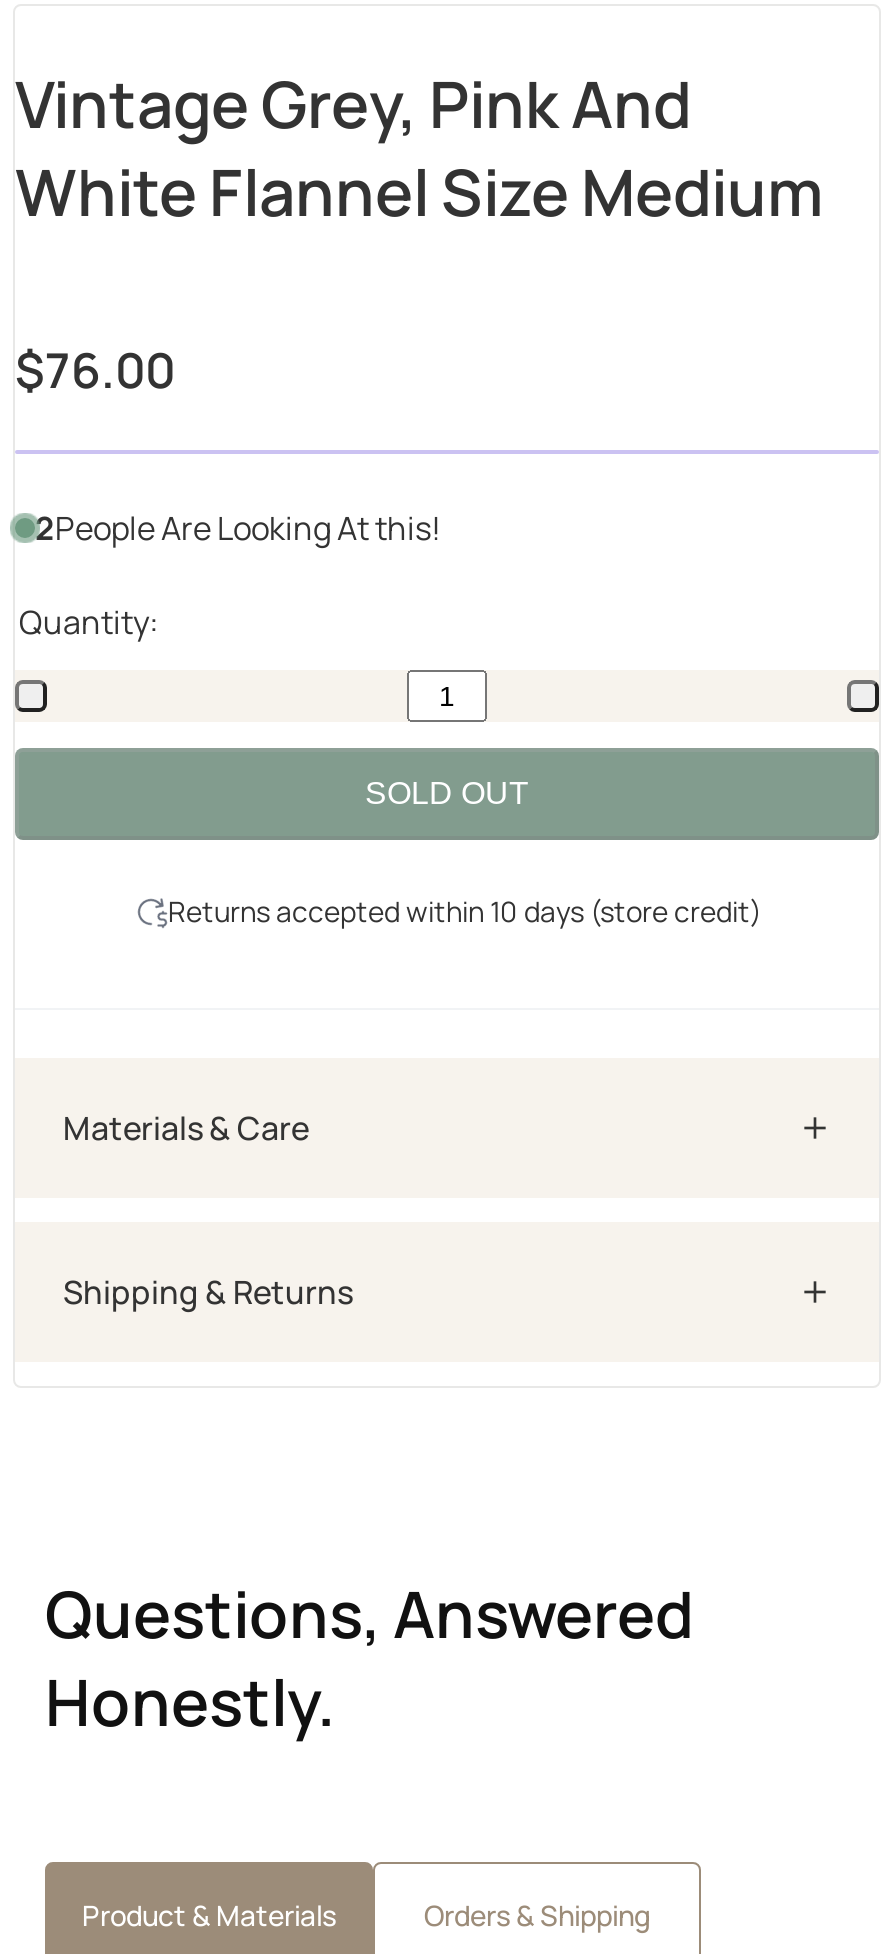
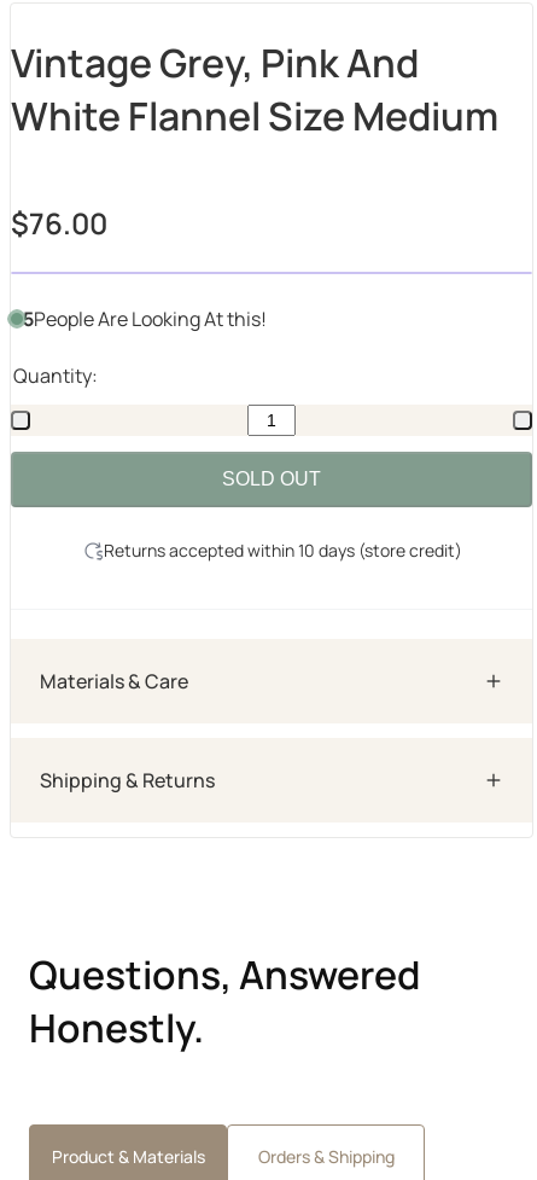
[35,506,441,550] 2People Are Looking At this! -> [23,306,267,332] 5People Are Looking At this!

